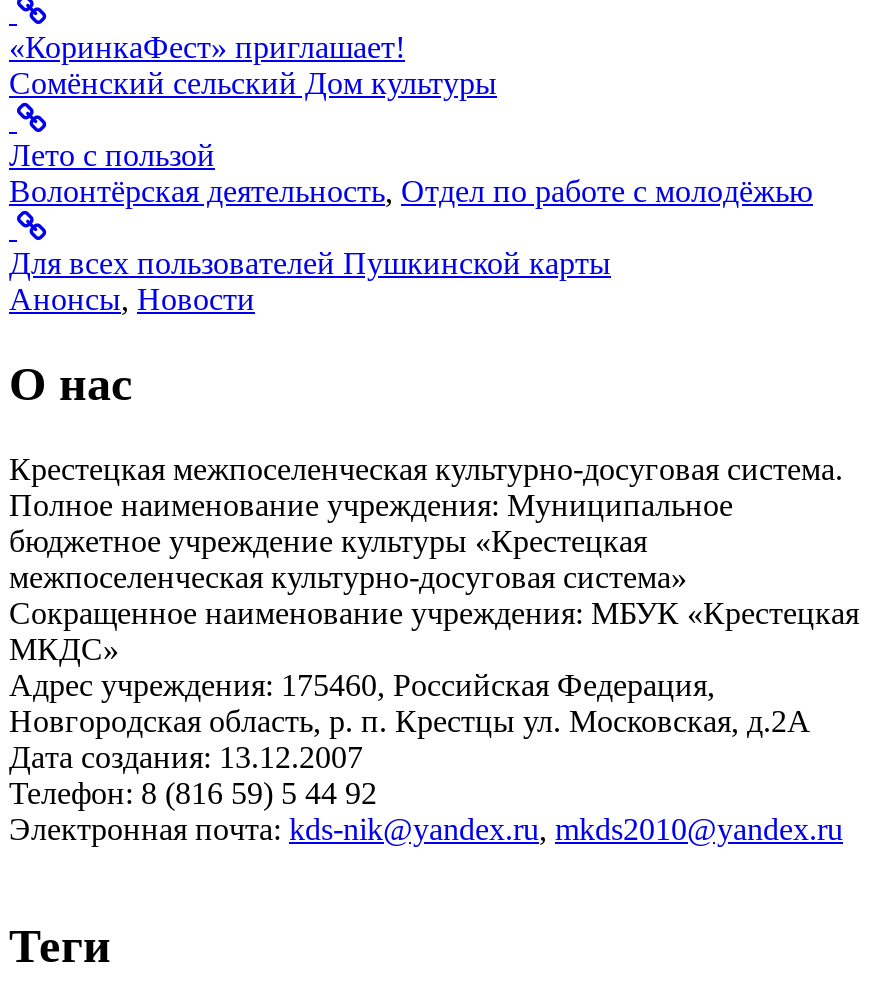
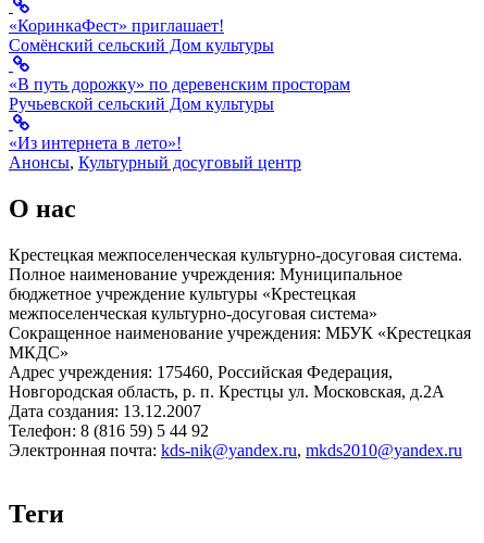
[9,138,813,208] Лето с пользой | Волонтёрская деятельность, Отдел по работе с молодёжью -> [9,75,350,113] «В путь дорожку» по деревенским просторам | Ручьевской сельский Дом культуры
[9,246,611,316] Для всех пользователей Пушкинской карты | Анонсы, Новости -> [9,134,301,172] «Из интернета в лето»! | Анонсы, Культурный досуговый центр

